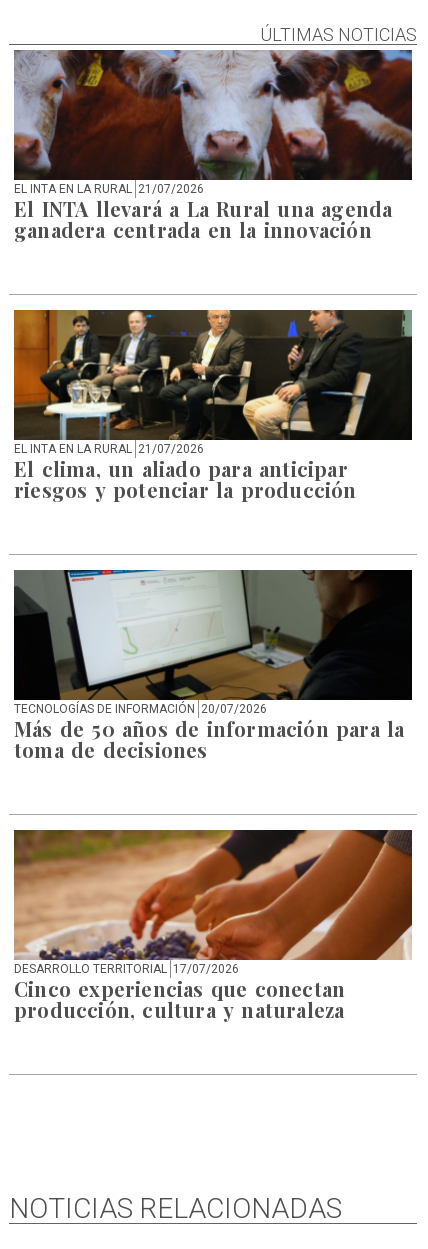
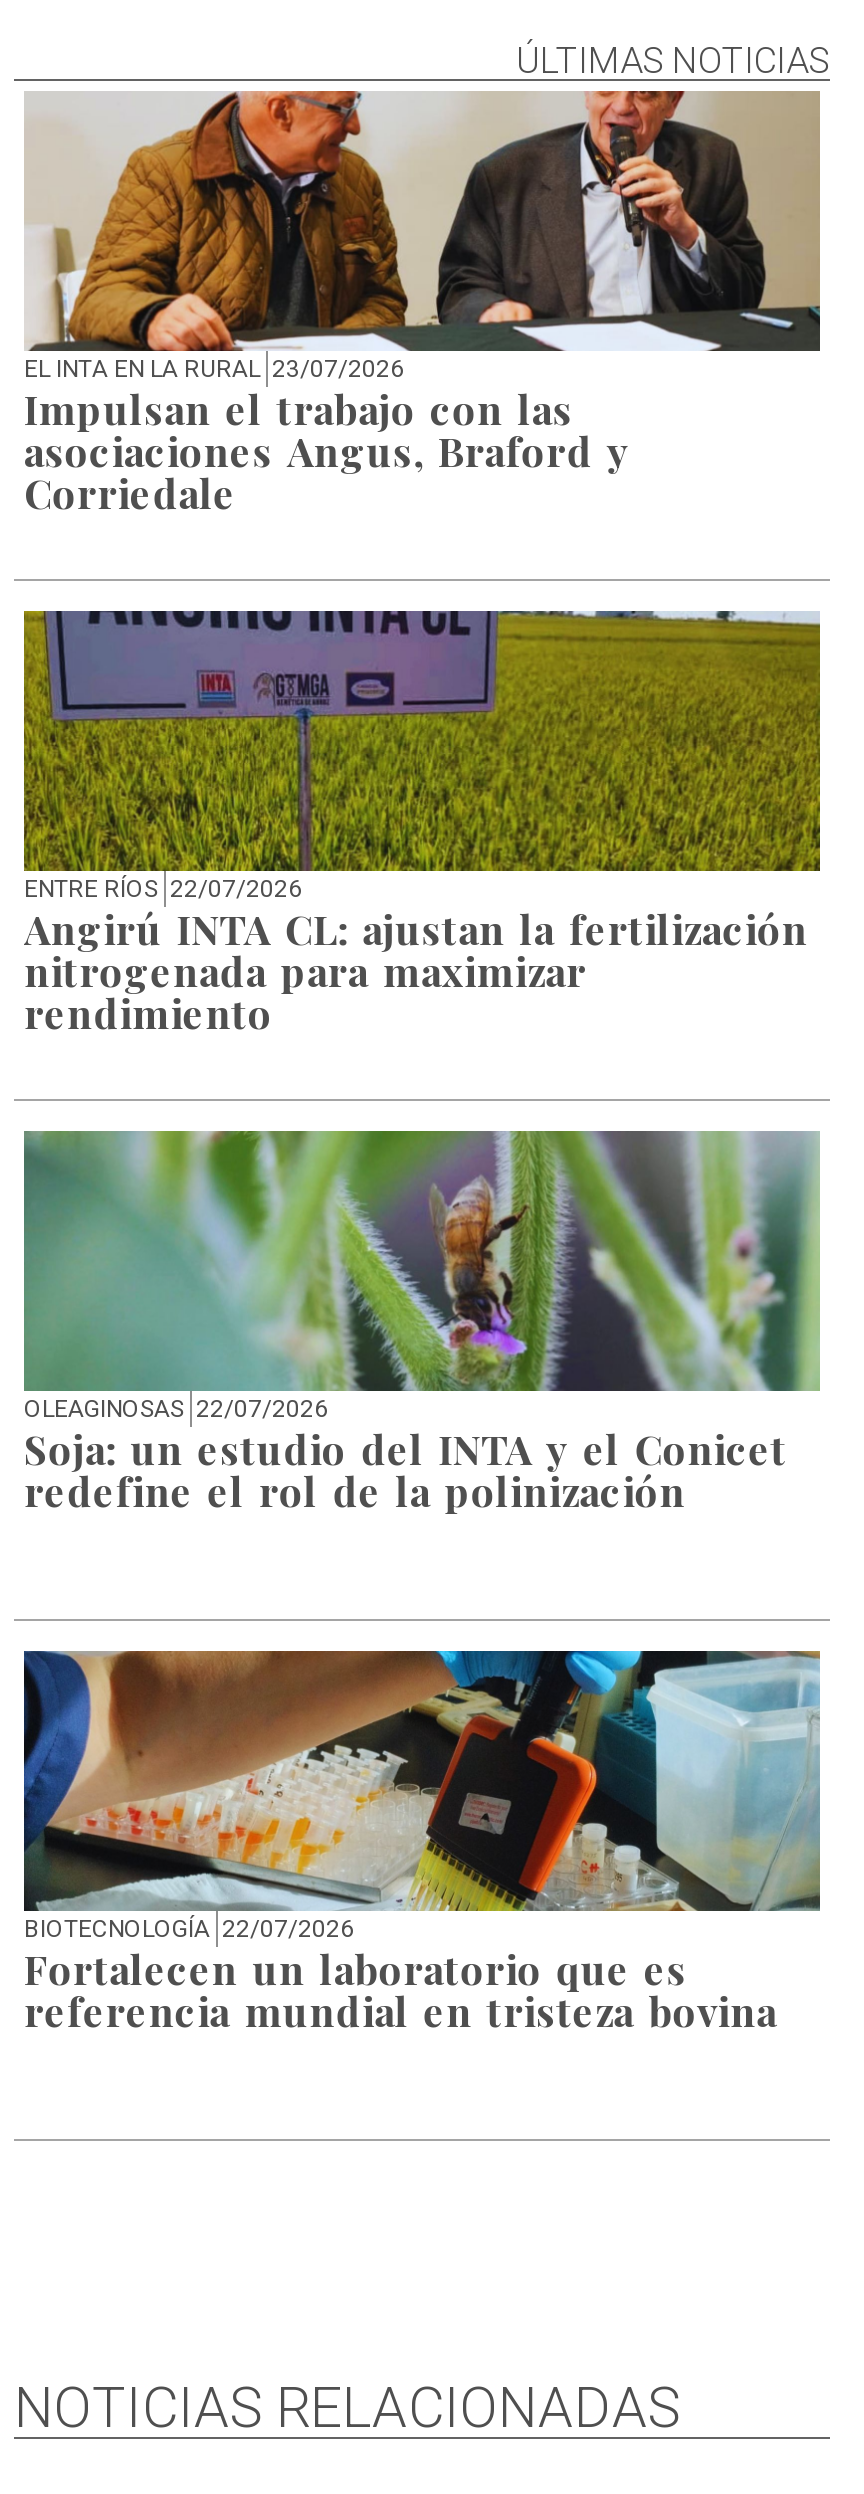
[13,49,413,243] [image] | EL INTA EN LA RURAL 21/07/2026 | El INTA llevará a La Rural una agenda | ganadera centrada en la innovación -> [24,89,822,518] [image] | EL INTA EN LA RURAL 23/07/2026 | Impulsan el trabajo con las | asociaciones Angus, Braford y | Corriedale
[14,309,413,503] [image] | EL INTA EN LA RURAL 21/07/2026 | El clima, un aliado para anticipar | riesgos y potenciar la producción -> [24,609,822,1038] [image] | ENTRE RÍOS 22/07/2026 | Angirú INTA CL: ajustan la fertilización | nitrogenada para maximizar | rendimiento
[13,569,413,763] [image] | TECNOLOGÍAS DE INFORMACIÓN 20/07/2026 | Más de 50 años de información para la | toma de decisiones -> [22,1129,820,1516] [image] | OLEAGINOSAS 22/07/2026 | Soja: un estudio del INTA y el Conicet | redefine el rol de la polinización
[13,829,413,1023] [image] | DESARROLLO TERRITORIAL 17/07/2026 | Cinco experiencias que conectan | producción, cultura y naturaleza -> [22,1649,822,2036] [image] | BIOTECNOLOGÍA 22/07/2026 | Fortalecen un laboratorio que es | referencia mundial en tristeza bovina

